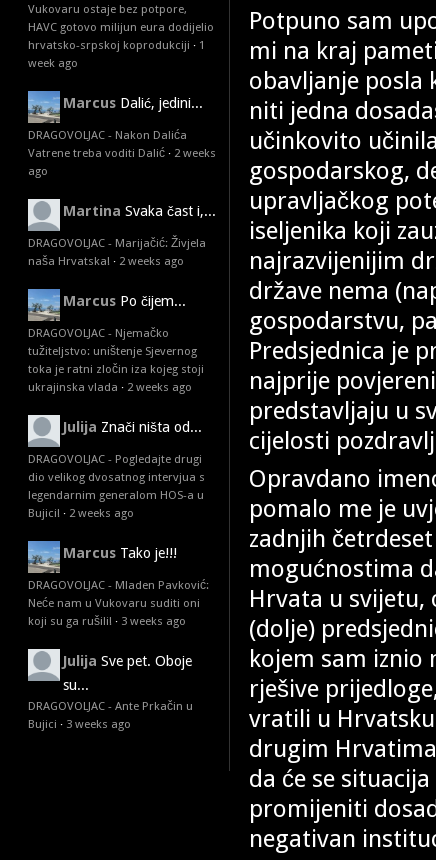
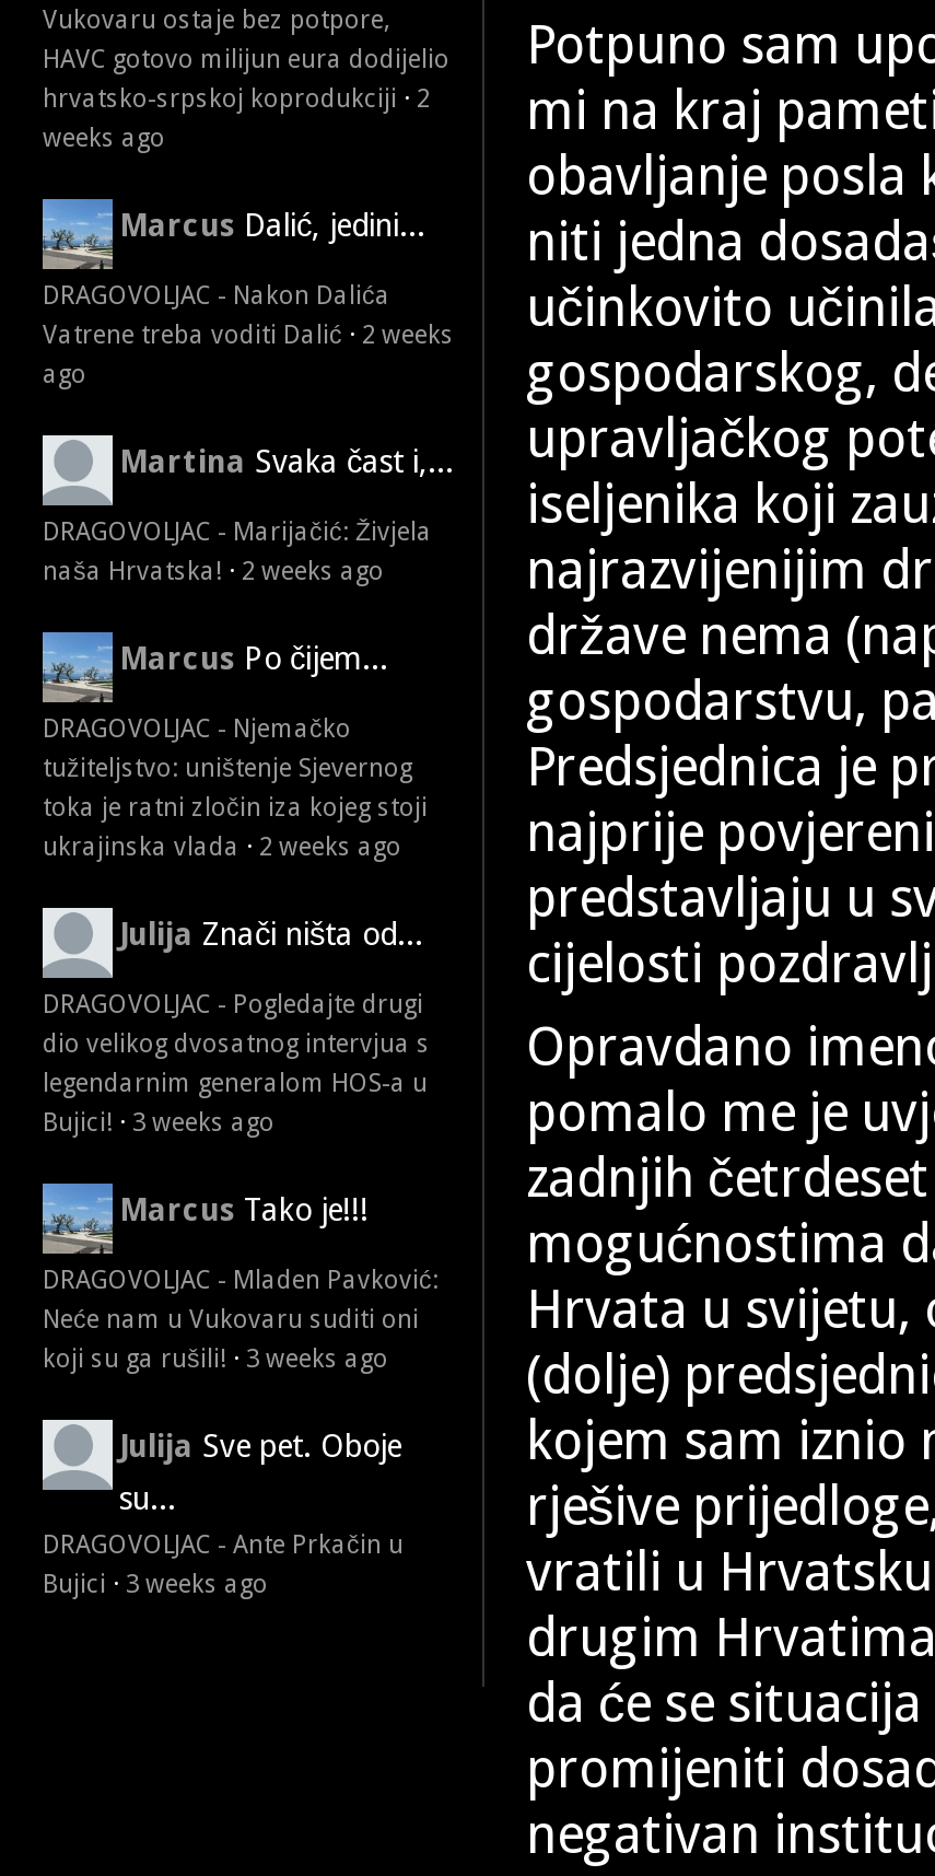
[28,38,205,52] hrvatsko-srpskoj koprodukciji · 1 -> [43,83,430,114] hrvatsko-srpskoj koprodukciji · 2
[28,56,78,70] week ago -> [43,123,165,153] weeks ago
[28,506,134,520] Bujici! · 2 weeks ago -> [43,1107,274,1138] Bujici! · 3 weeks ago

